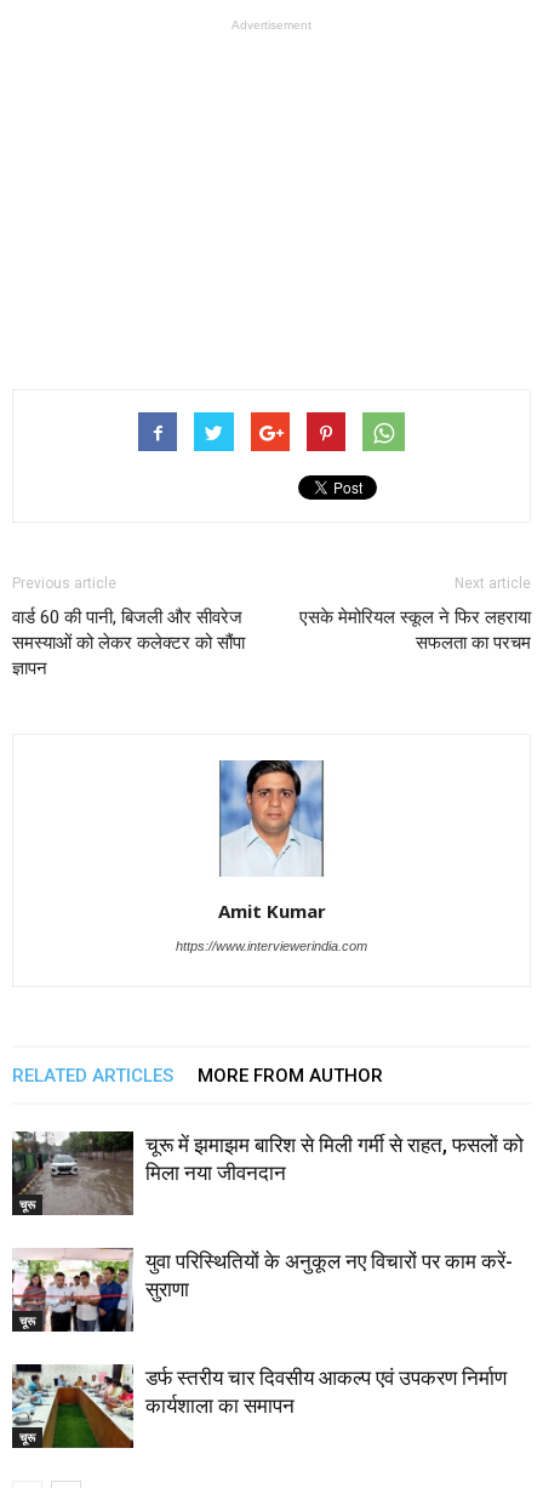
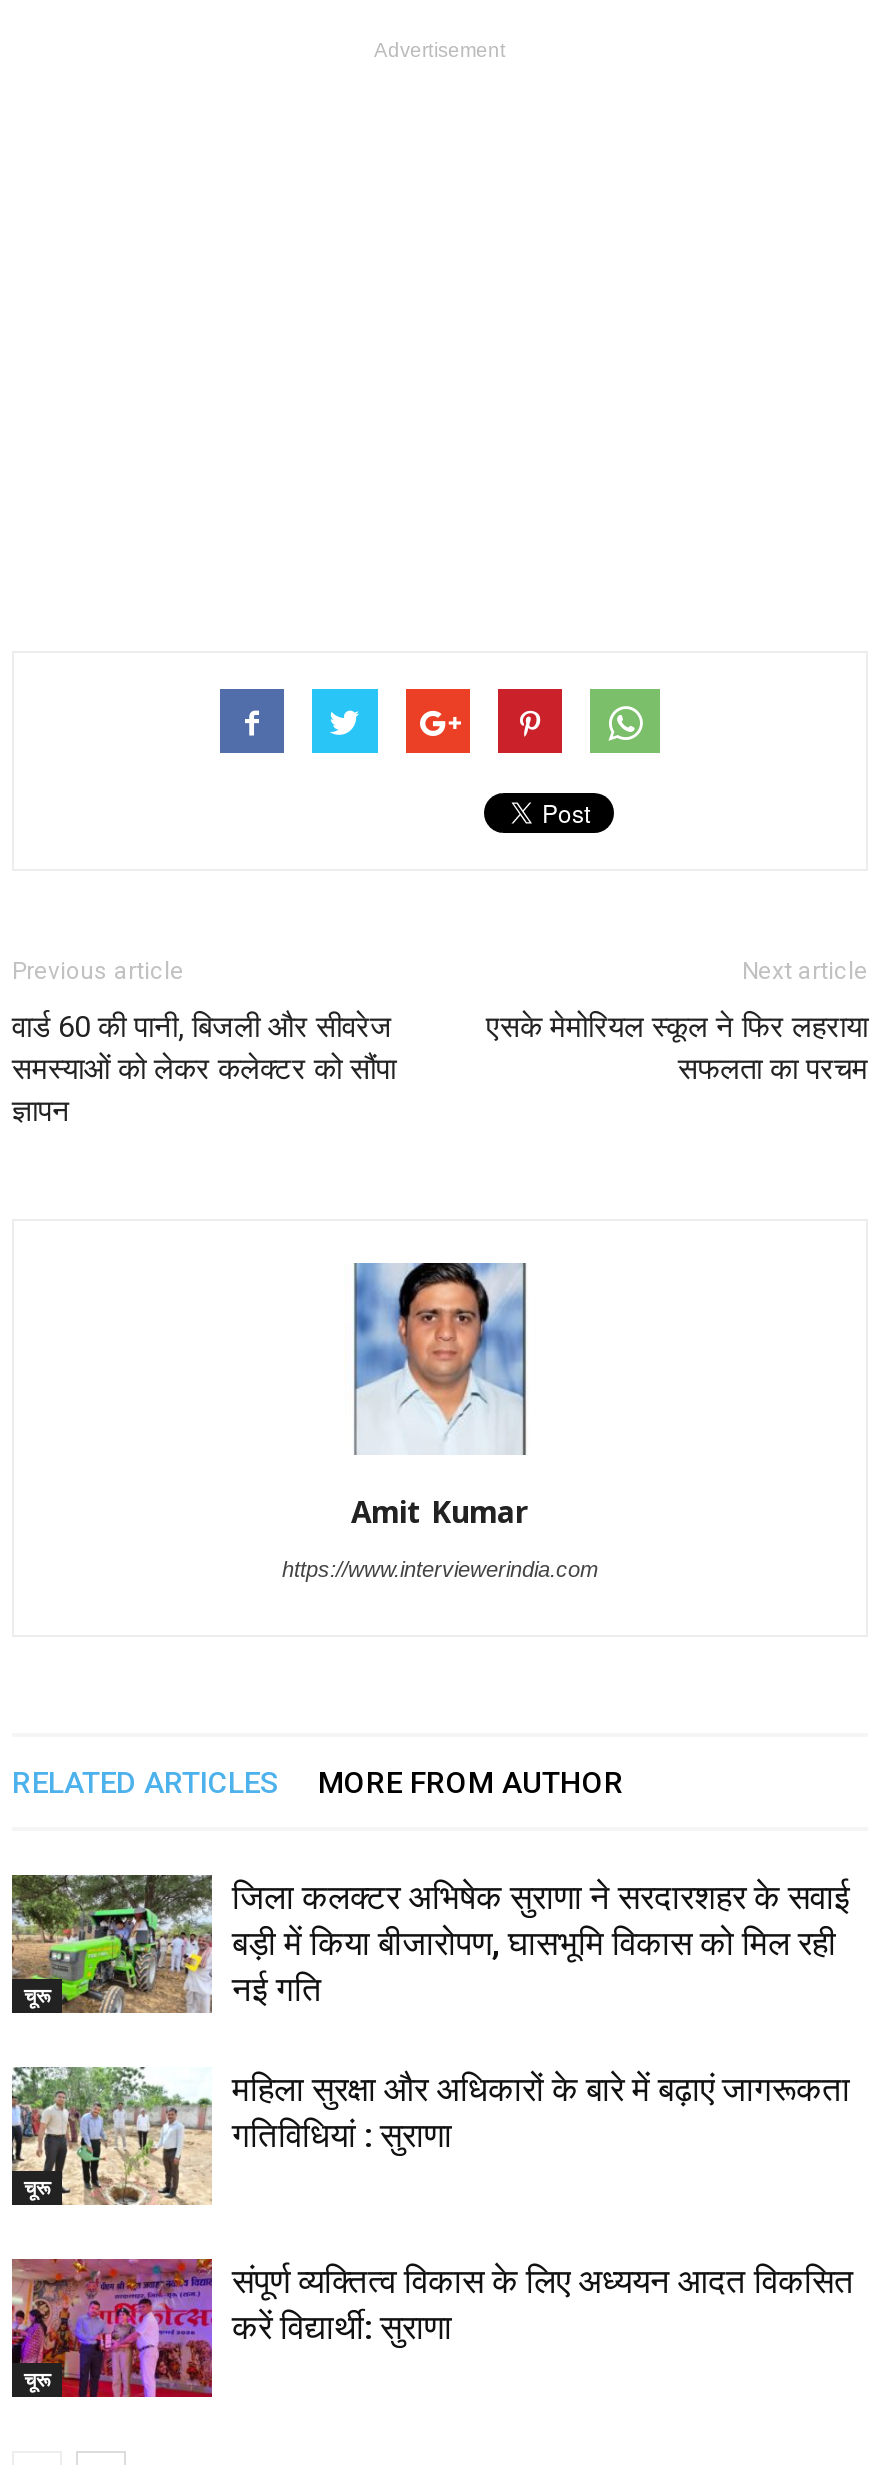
[11,1131,524,1215] [image] | चूरू में झमाझम बारिश से मिली गर्मी से राहत, फसलों को | मिला नया जीवनदान -> [10,1873,850,2013] [image] | जिला कलक्टर अभिषेक सुराणा ने सरदारशहर के सवाई | बड़ी में किया बीजारोपण, घासभूमि विकास को मिल रही | नई गति
[11,1247,513,1333] [image] | युवा परिस्थितियों के अनुकूल नए विचारों पर काम करें- | सुराणा -> [10,2067,850,2207] [image] | महिला सुरक्षा और अधिकारों के बारे में बढ़ाएं जागरूकता | गतिविधियां : सुराणा
[12,1363,507,1449] [image] | डर्फ स्तरीय चार दिवसीय आकल्प एवं उपकरण निर्माण | कार्यशाला का समापन -> [10,2257,854,2399] [image] | संपूर्ण व्यक्तित्व विकास के लिए अध्ययन आदत विकसित | करें विद्यार्थी: सुराणा

